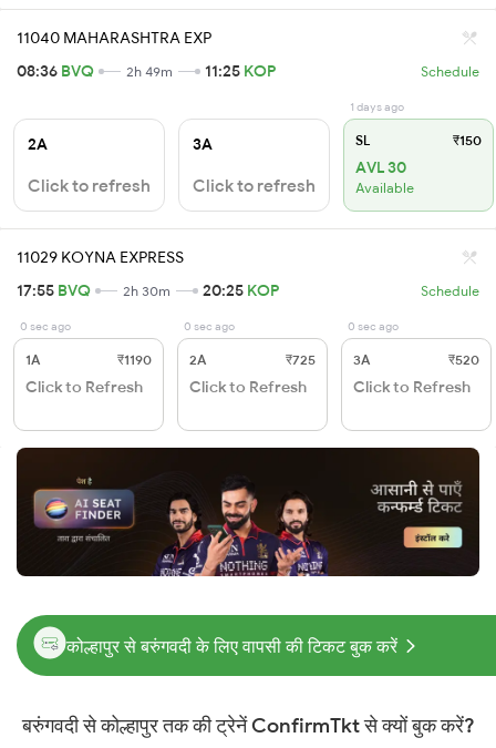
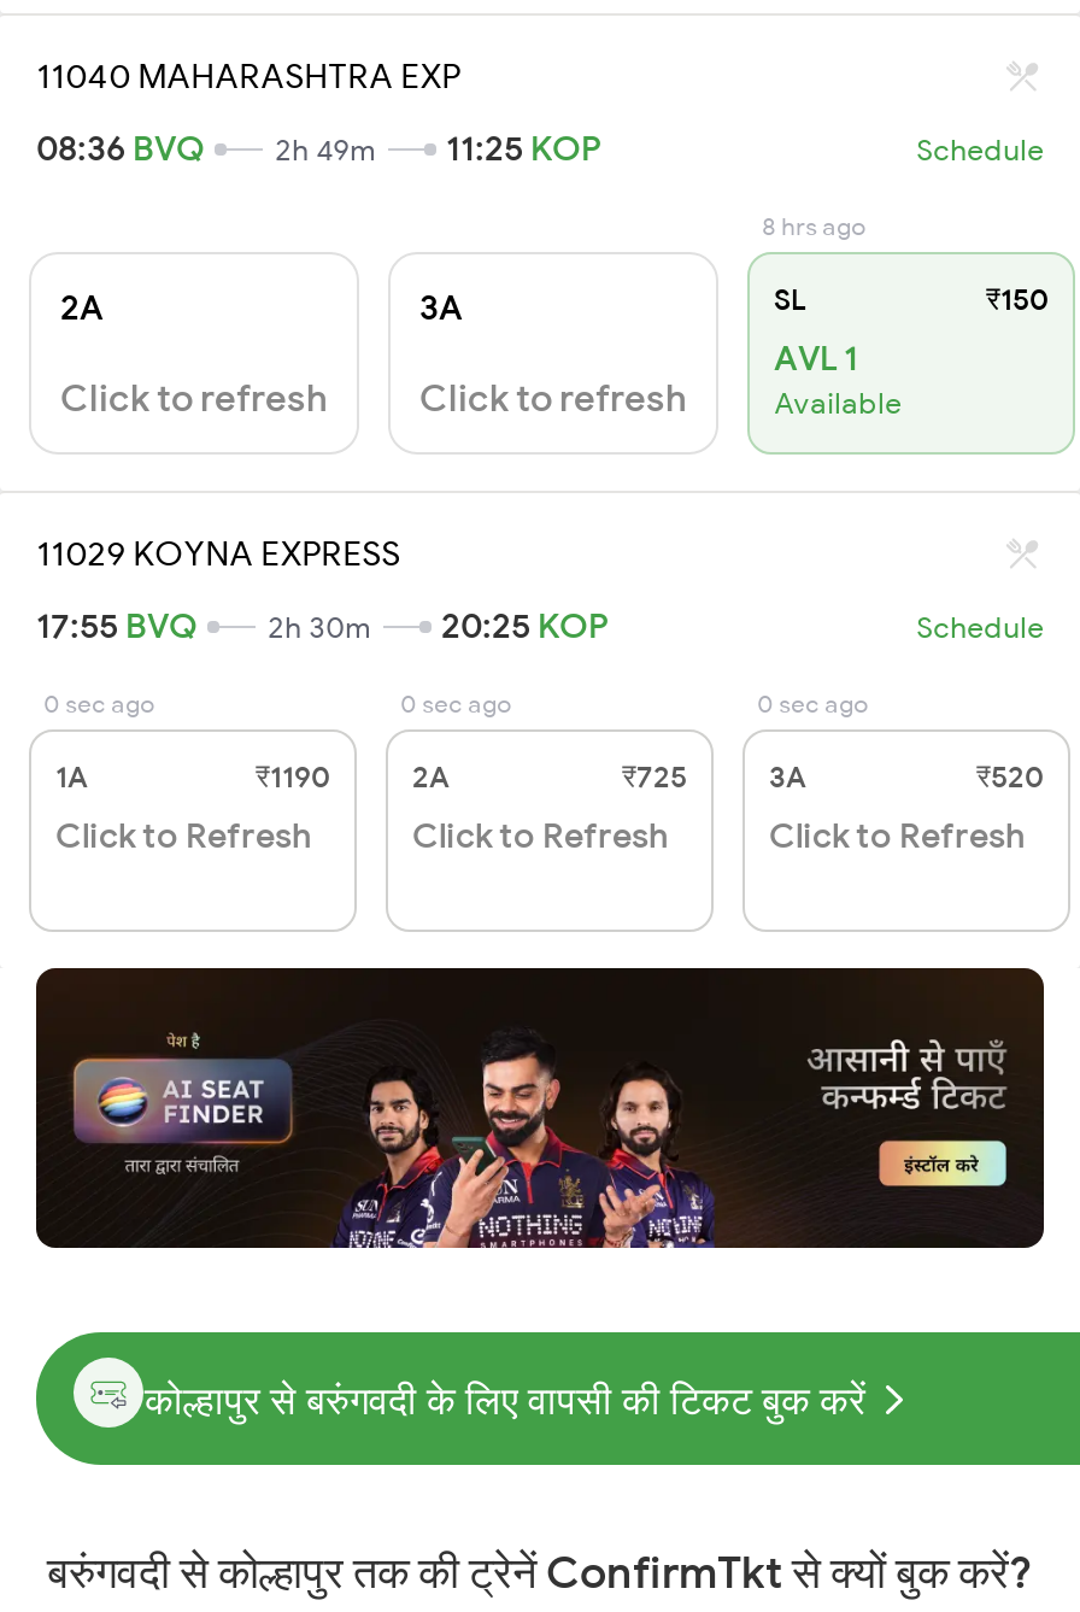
[350,100,404,114] 1 days ago -> [762,211,865,242] 8 hrs ago
[355,157,406,177] AVL 30 -> [774,336,858,380] AVL 1

